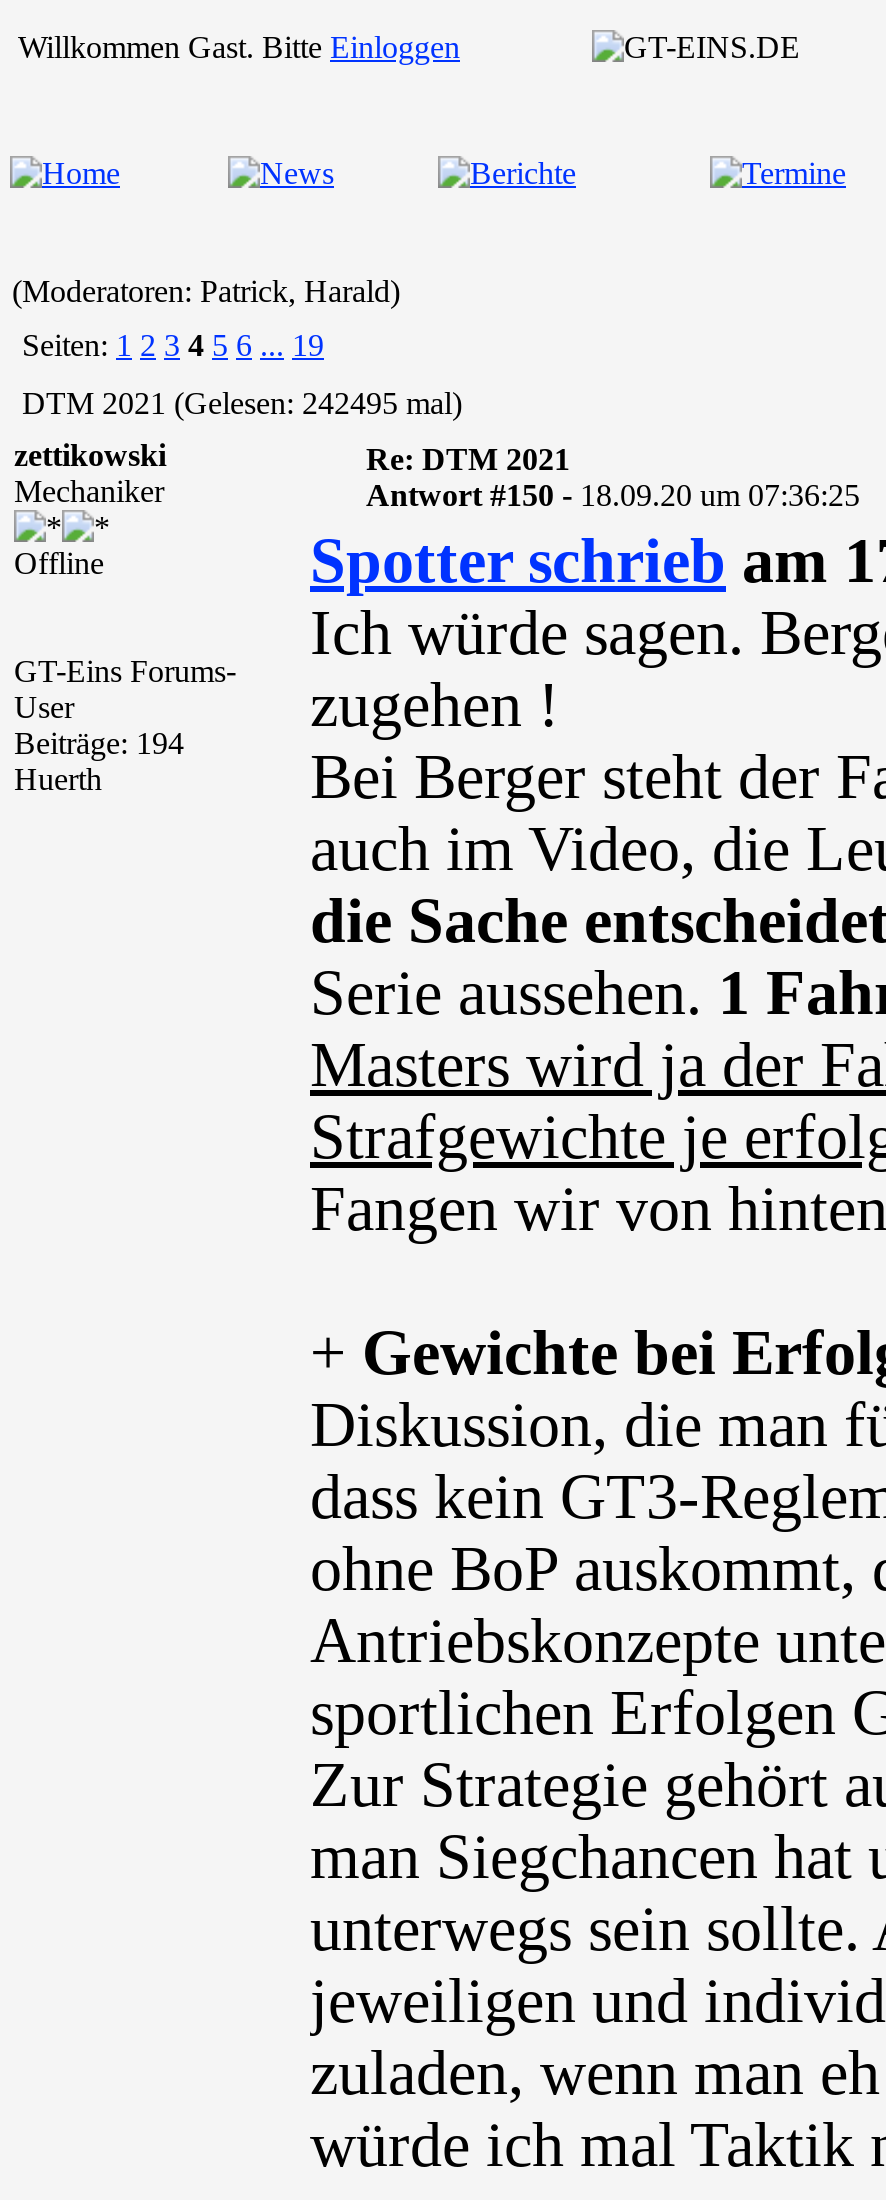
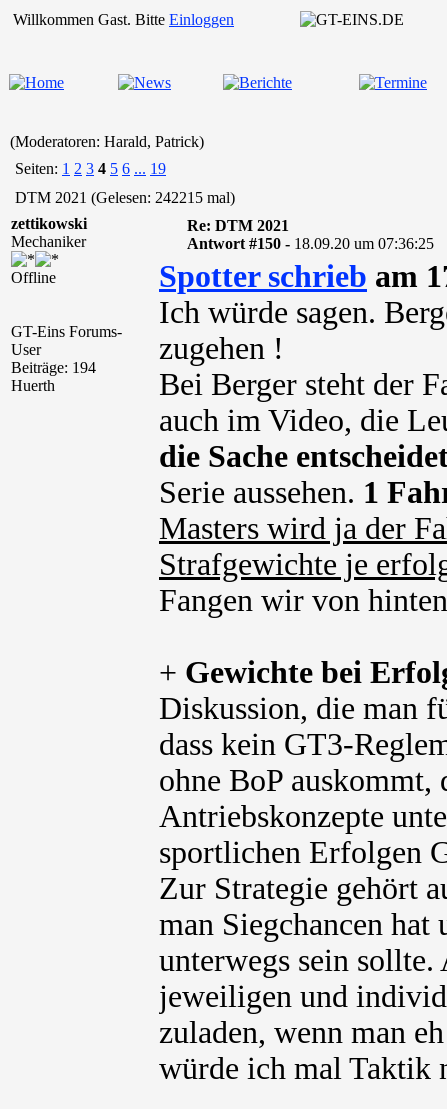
[12,274,400,308] (Moderatoren: Patrick, Harald) -> [10,133,204,150] (Moderatoren: Harald, Patrick)
[14,386,462,420] DTM 2021 (Gelesen: 242495 mal) -> [11,189,235,206] DTM 2021 (Gelesen: 242215 mal)

